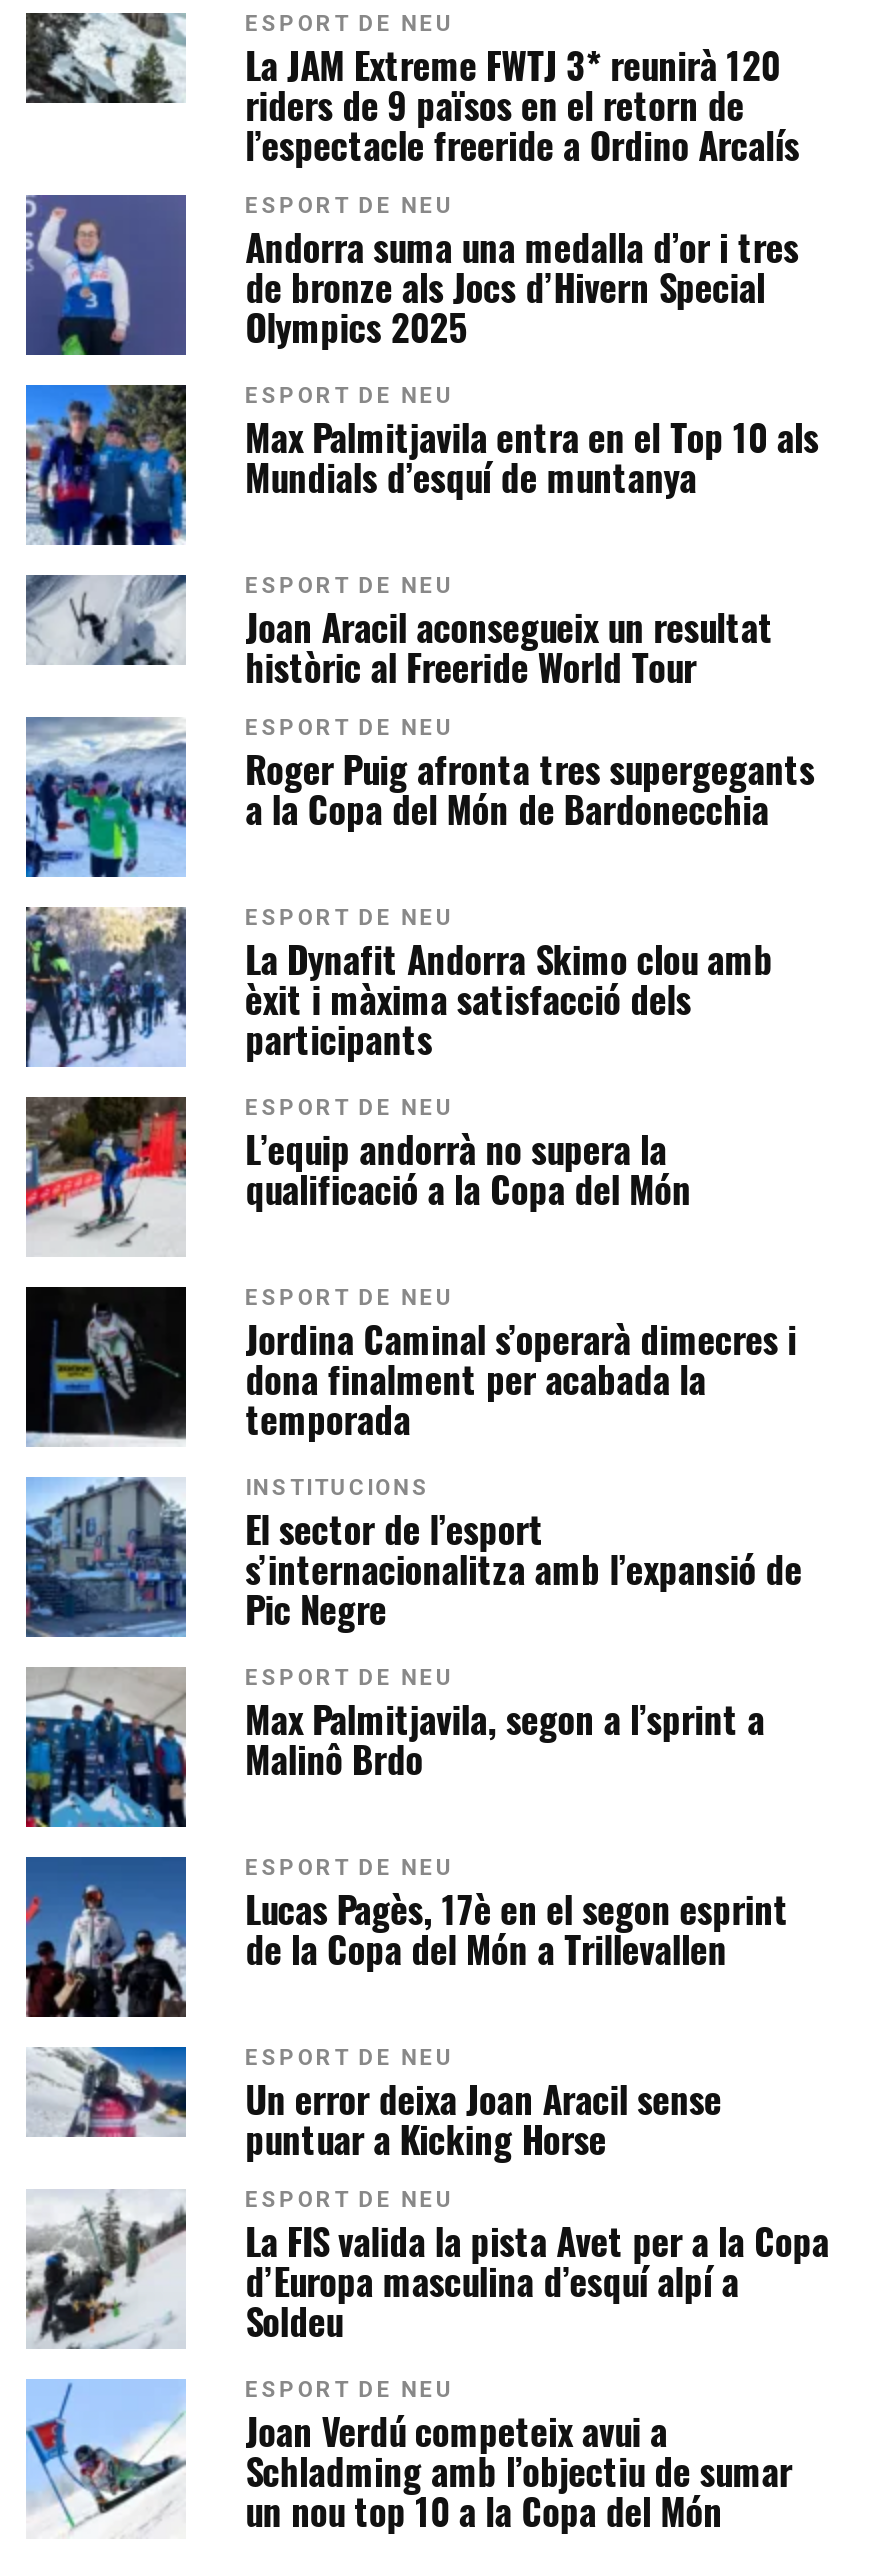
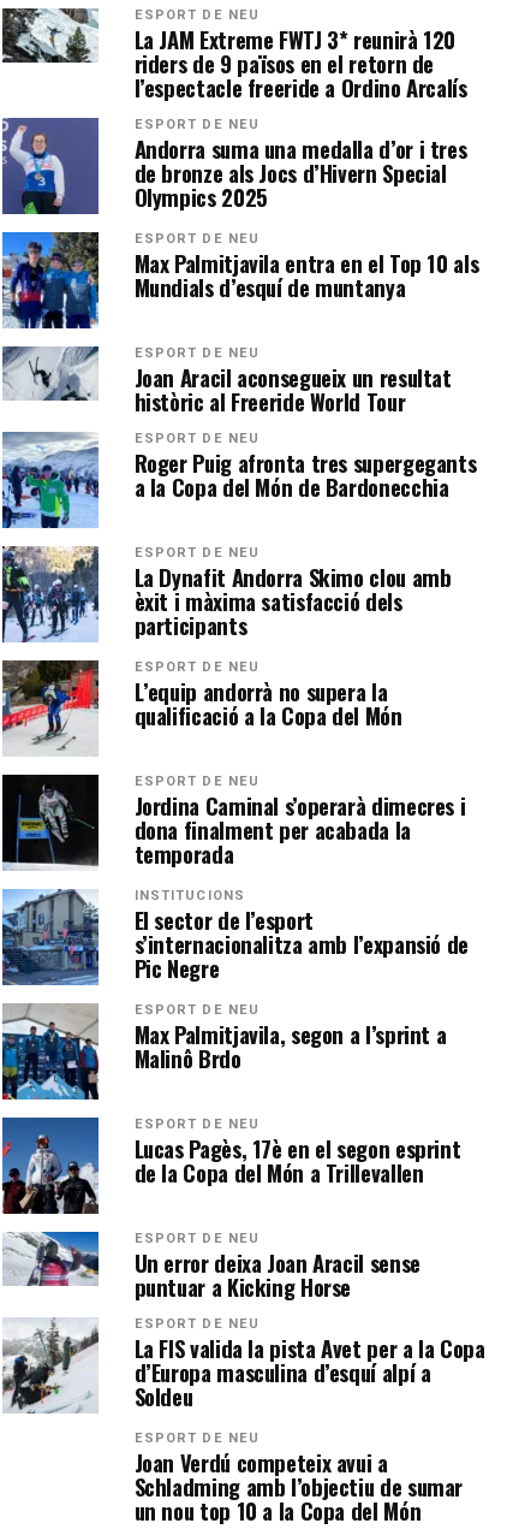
[24,2379,186,2531] [image] -> none

